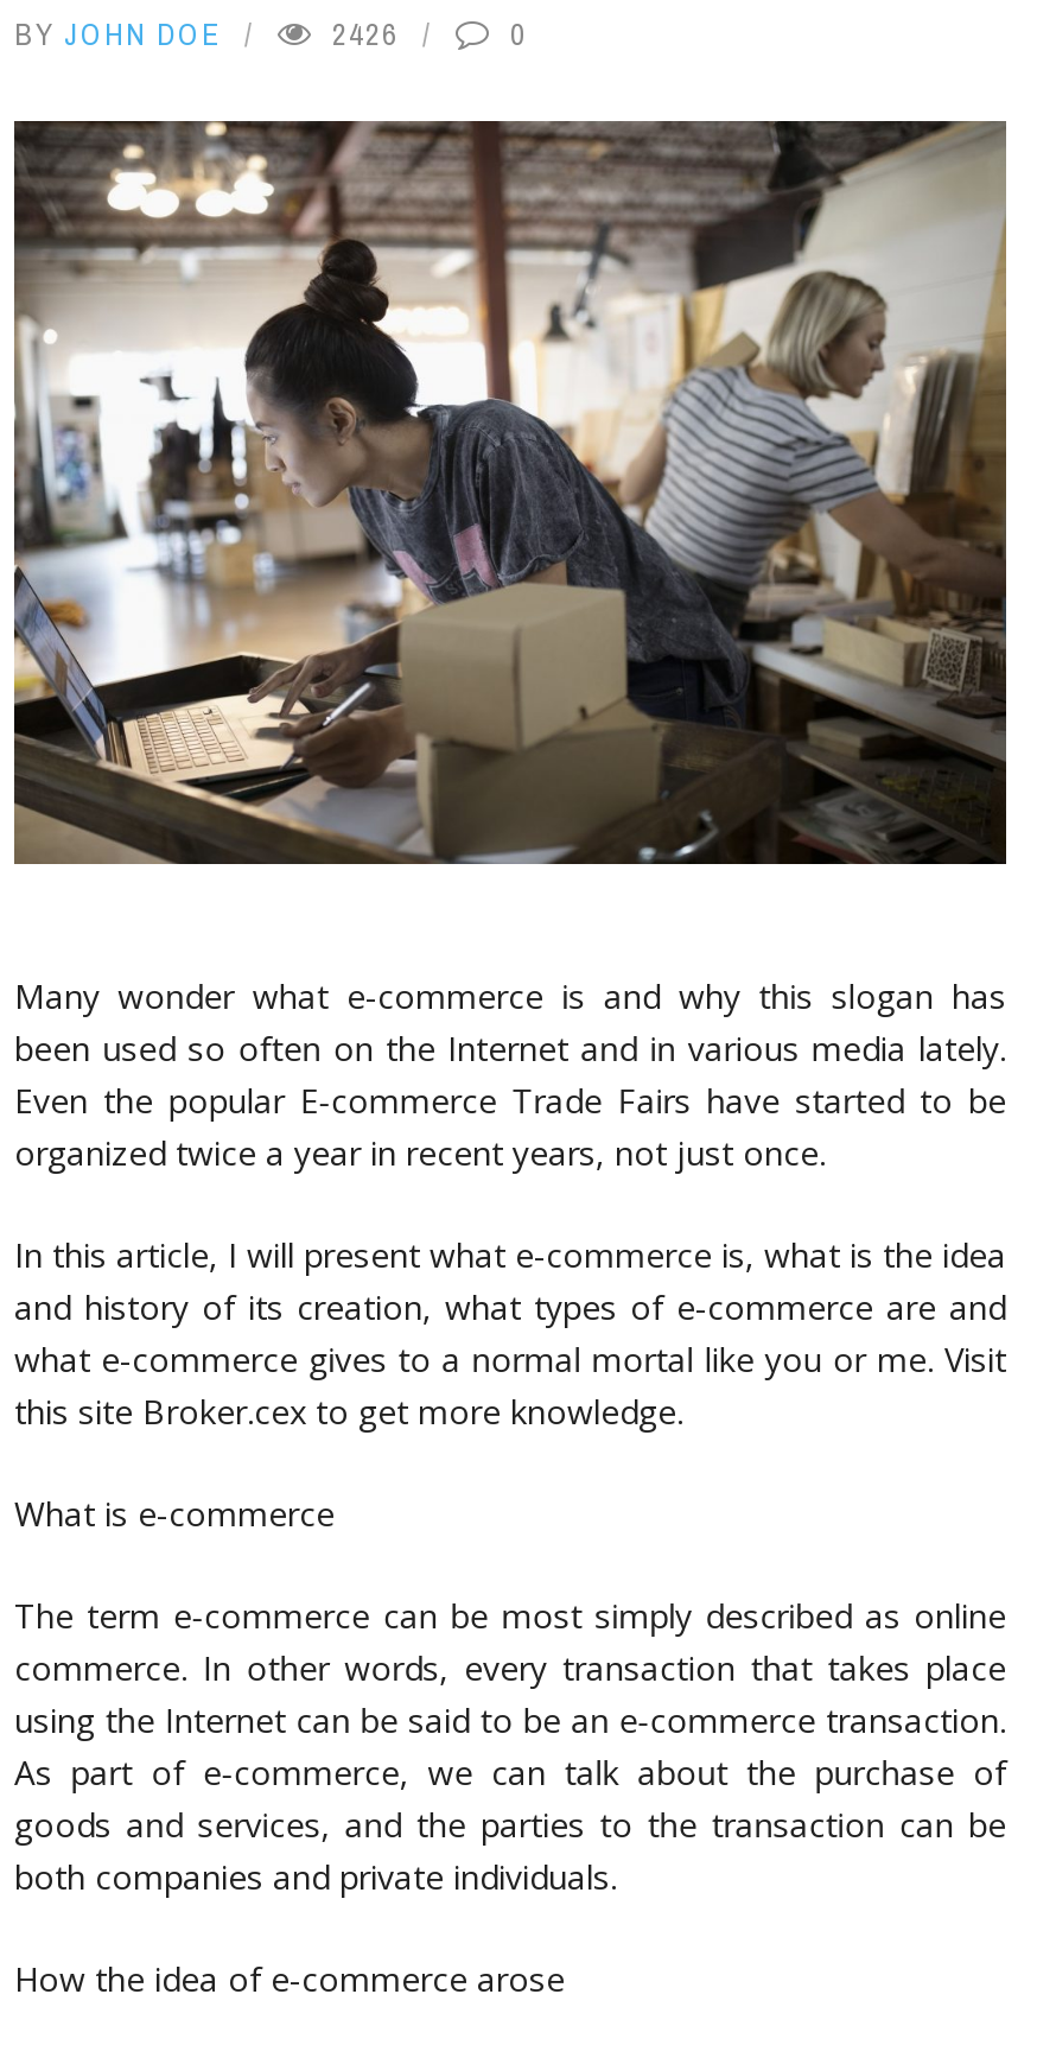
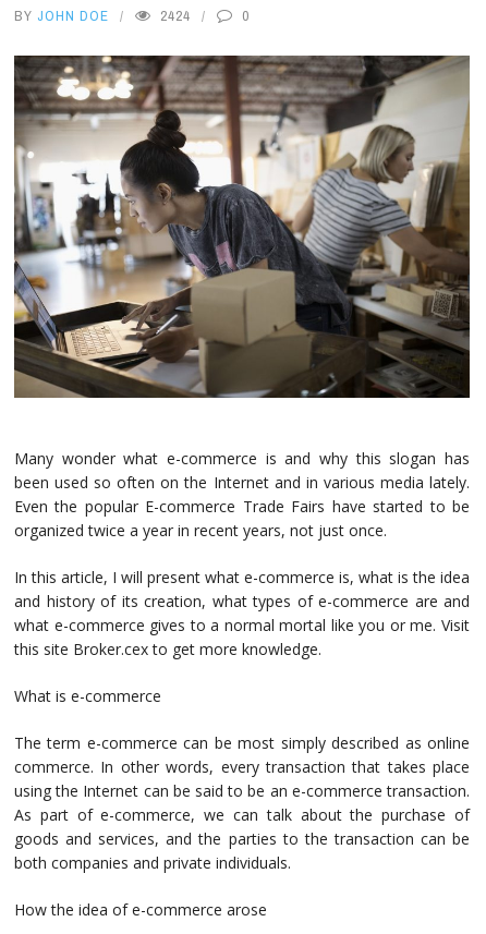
[332,14,399,55] 2426 -> [160,7,191,25] 2424

